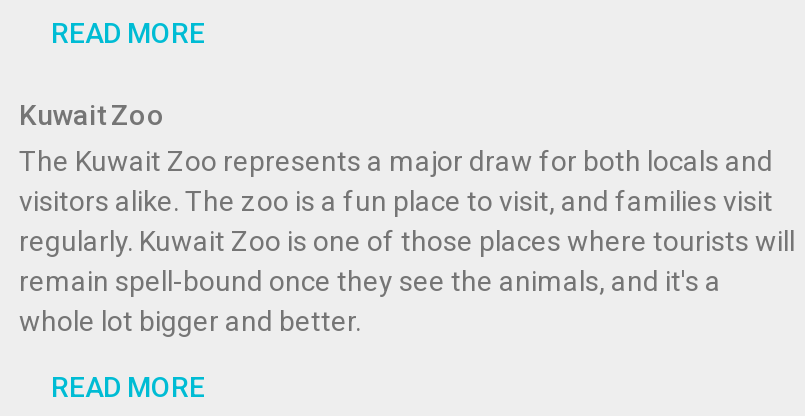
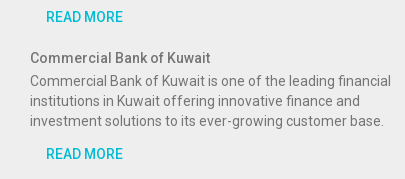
[19,100,795,338] Kuwait Zoo | The Kuwait Zoo represents a major draw for both locals and | visitors alike. The zoo is a fun place to visit, and families visit | regularly. Kuwait Zoo is one of those places where tourists will | remain spell-bound once they see the animals, and it's a | whole lot bigger and better. -> [30,50,391,129] Commercial Bank of Kuwait | Commercial Bank of Kuwait is one of the leading financial | institutions in Kuwait offering innovative finance and | investment solutions to its ever-growing customer base.

